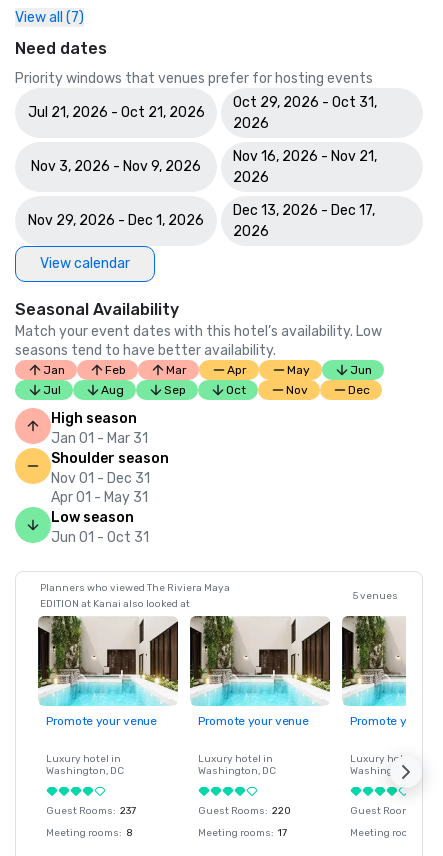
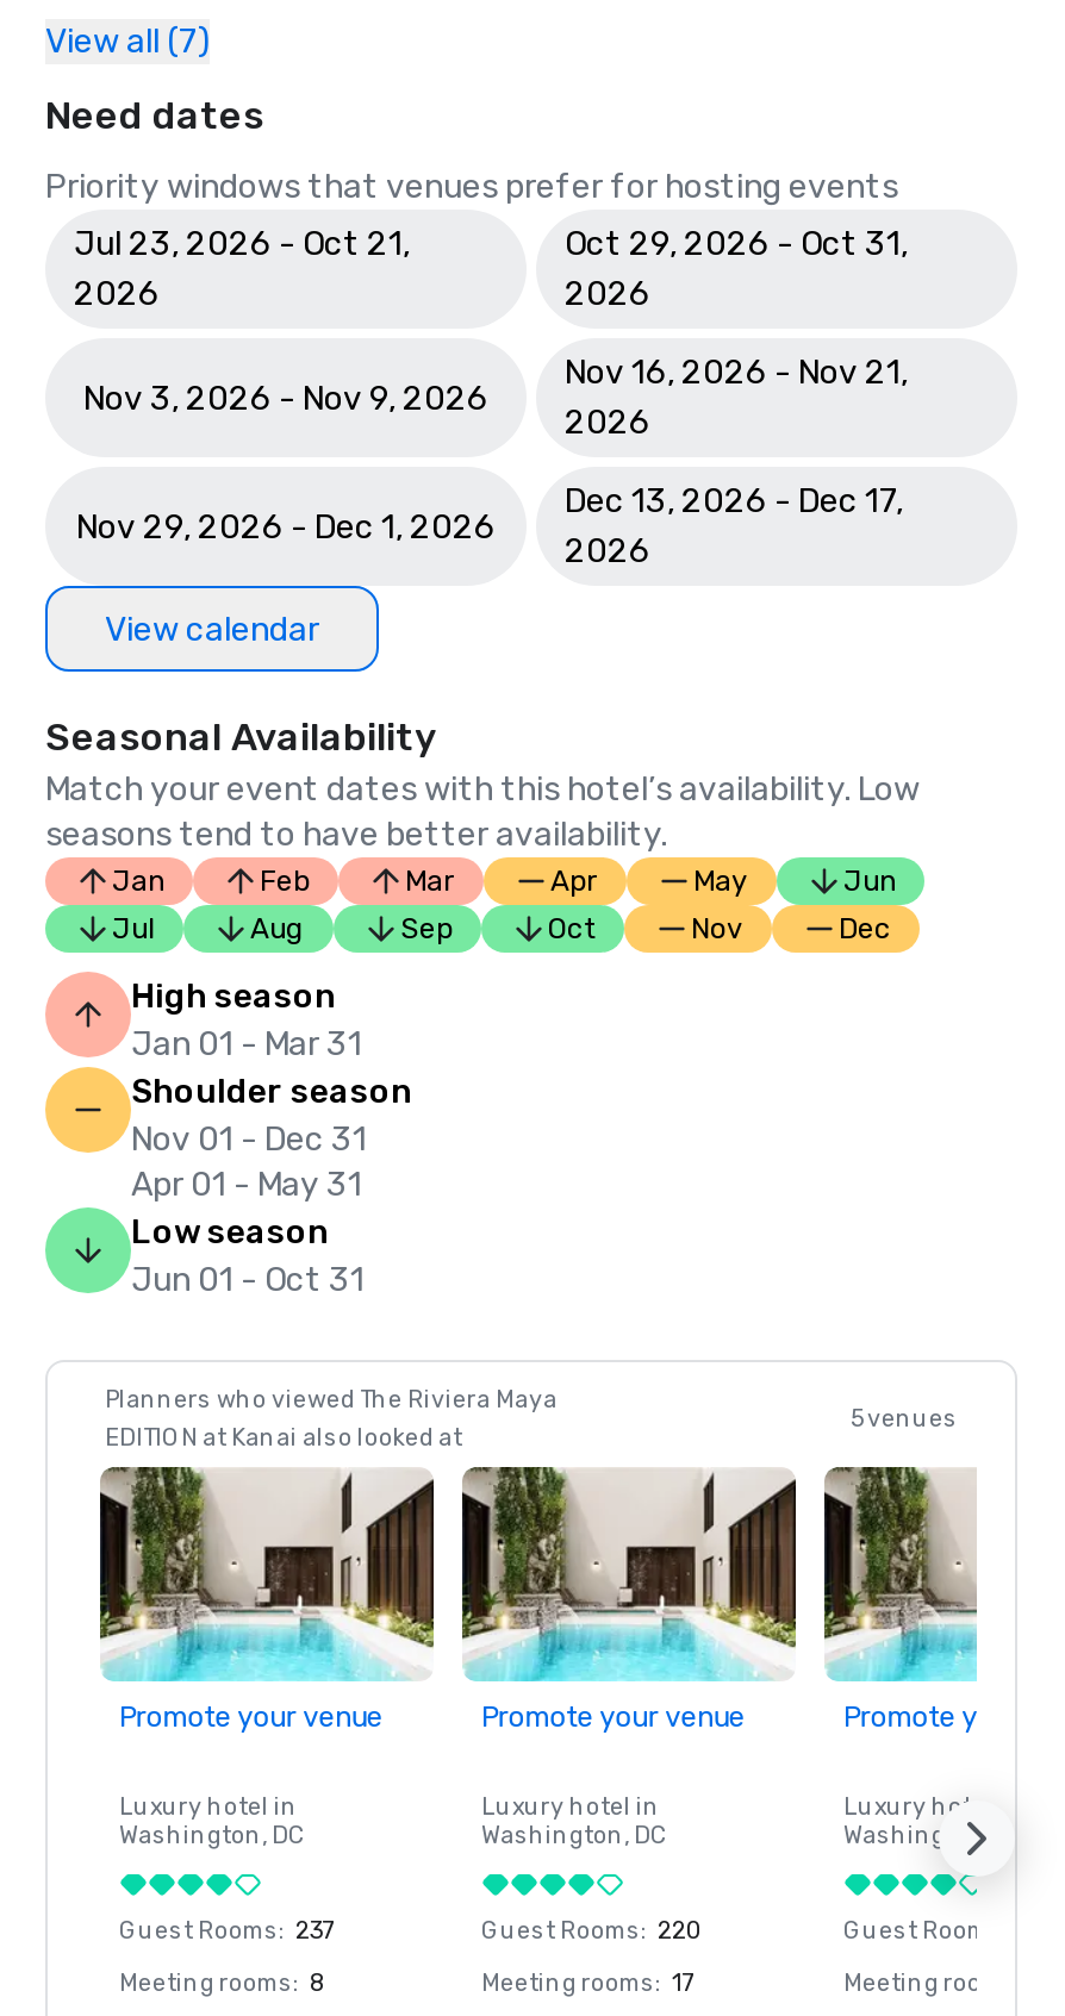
[27,104,204,121] Jul 21, 2026 - Oct 21, 2026 -> [74,224,410,314] Jul 23, 2026 - Oct 21, | 2026

